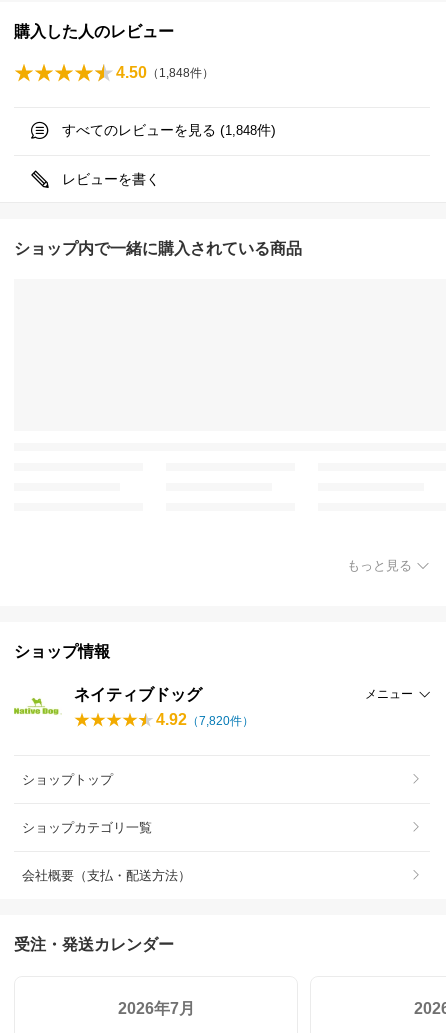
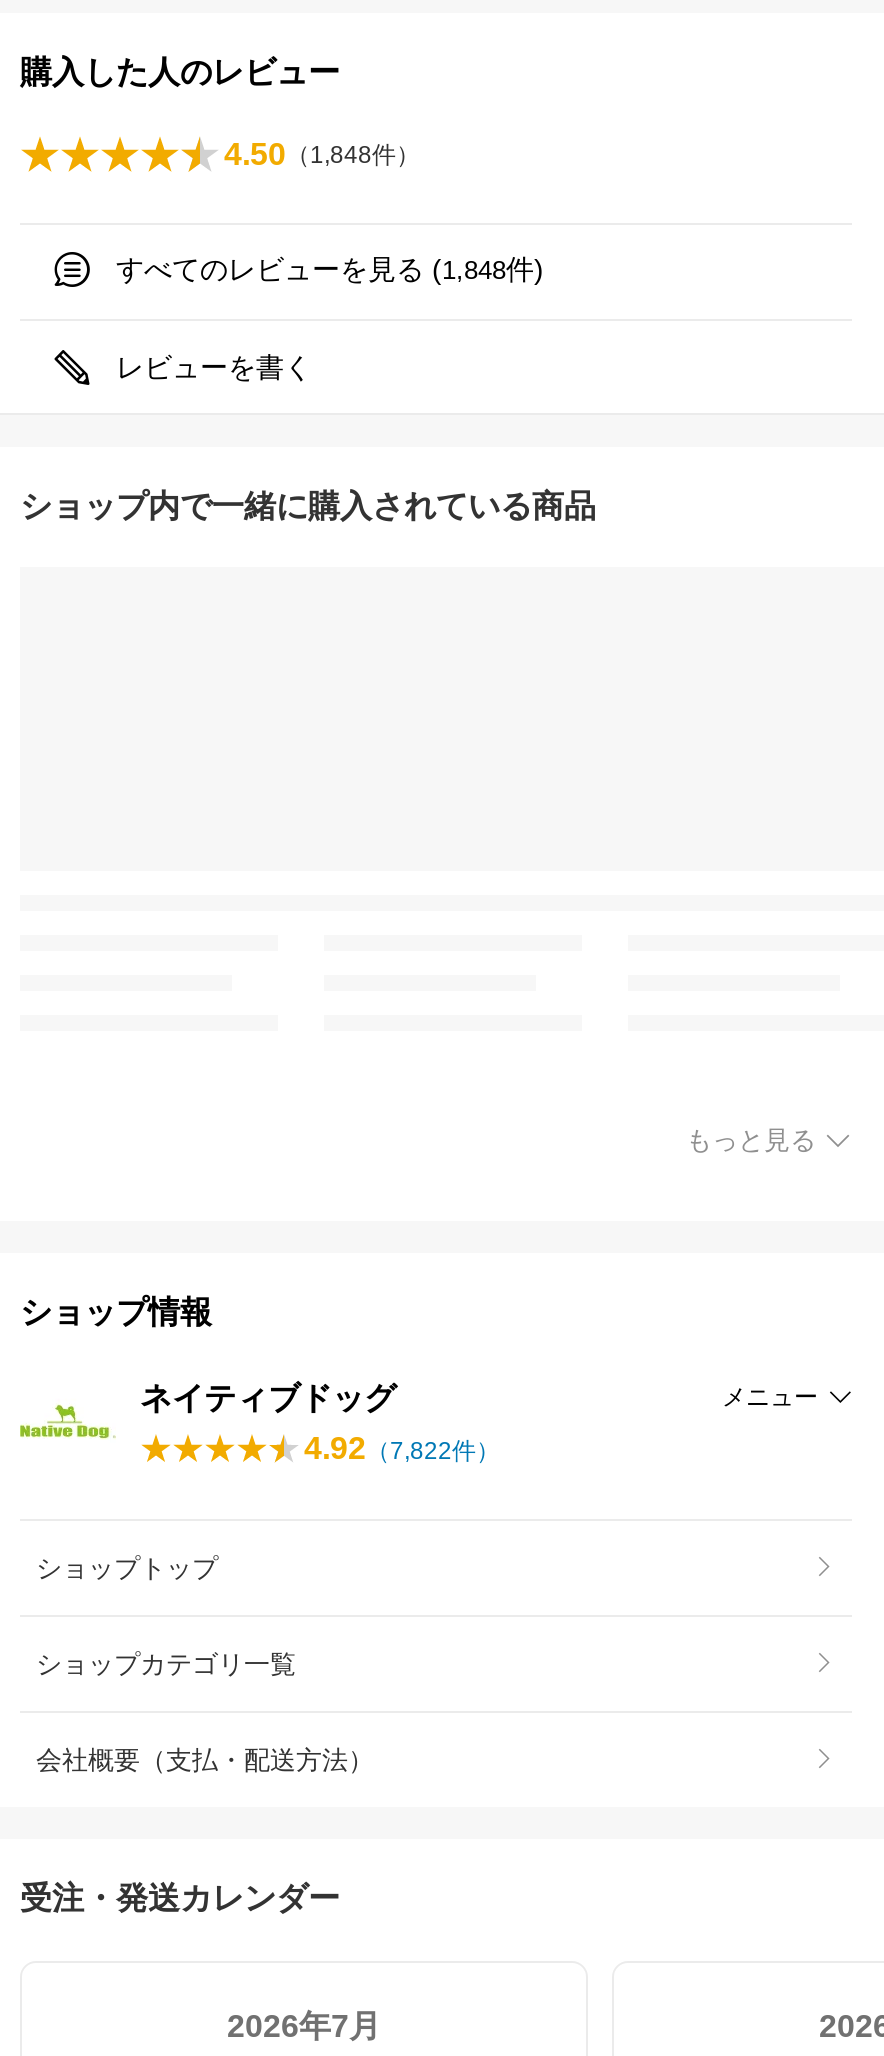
[156,711,254,728] 4.92（7,820件） -> [304,1431,500,1465] 4.92（7,822件）

